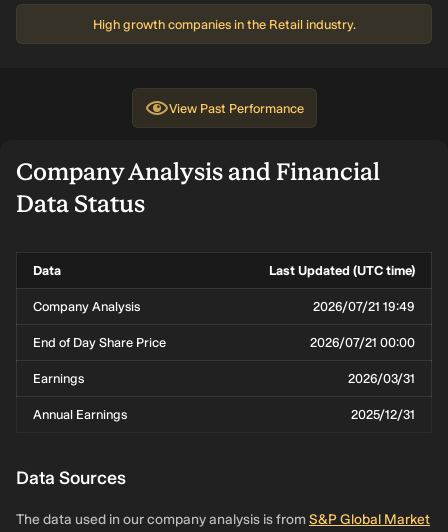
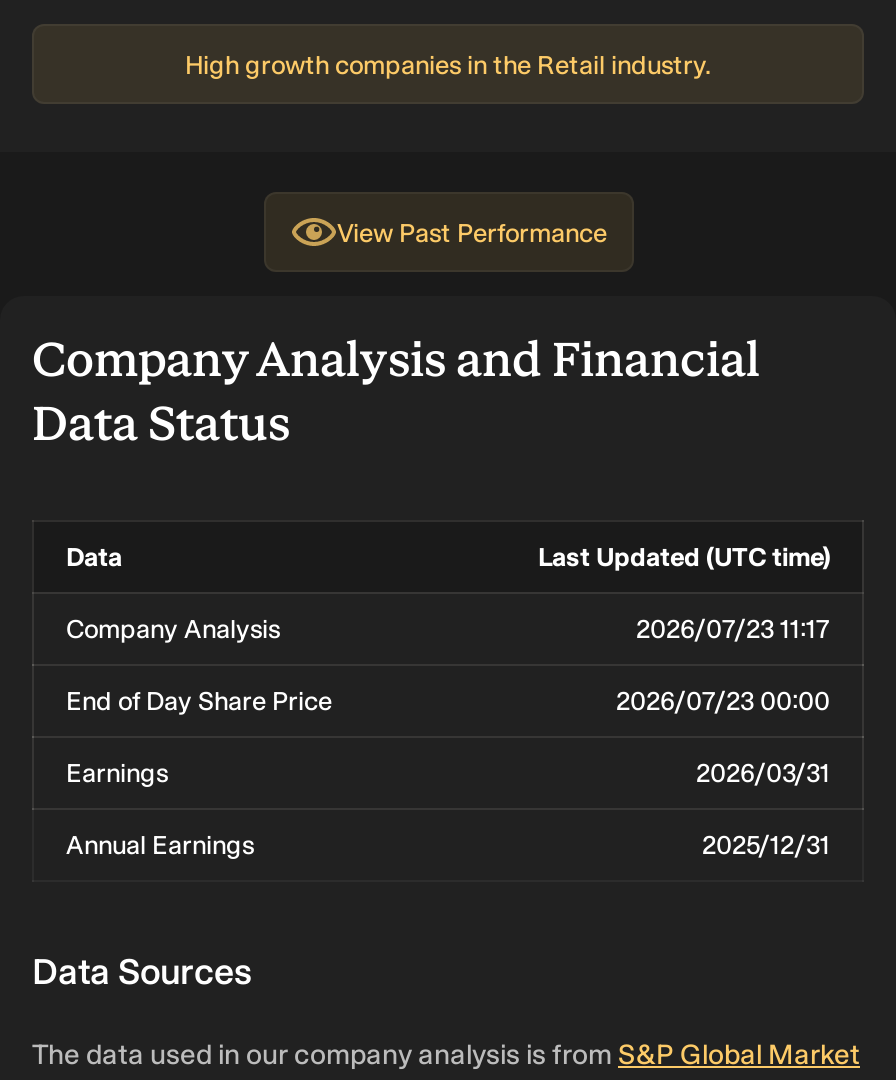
[313,299,415,314] 2026/07/21 19:49 -> [636,614,830,644] 2026/07/23 11:17
[310,335,415,350] 2026/07/21 00:00 -> [616,686,830,716] 2026/07/23 00:00

